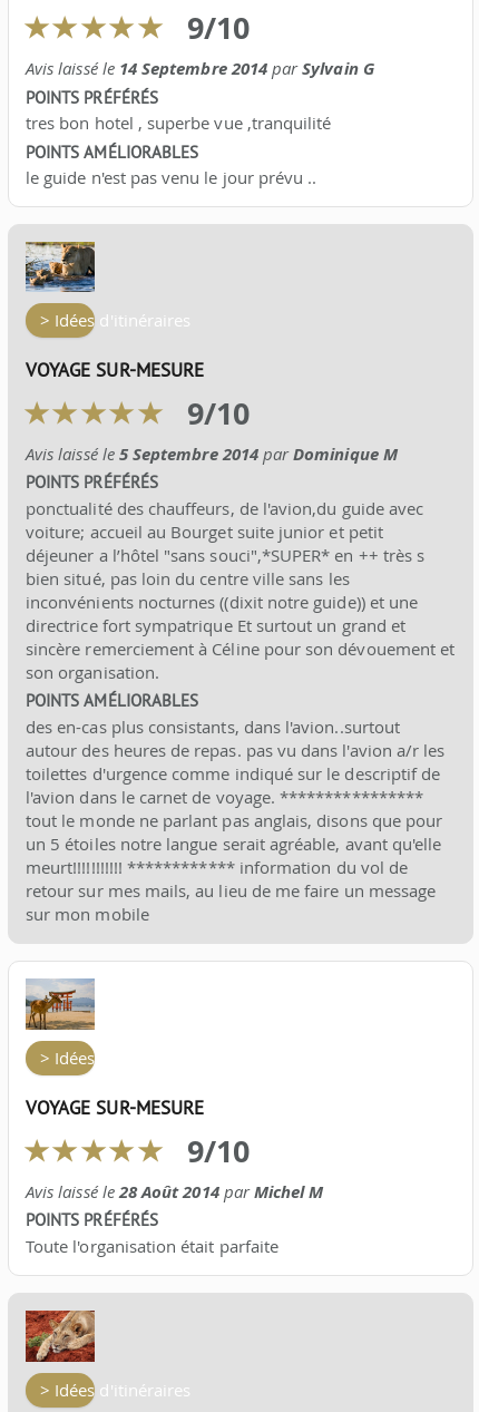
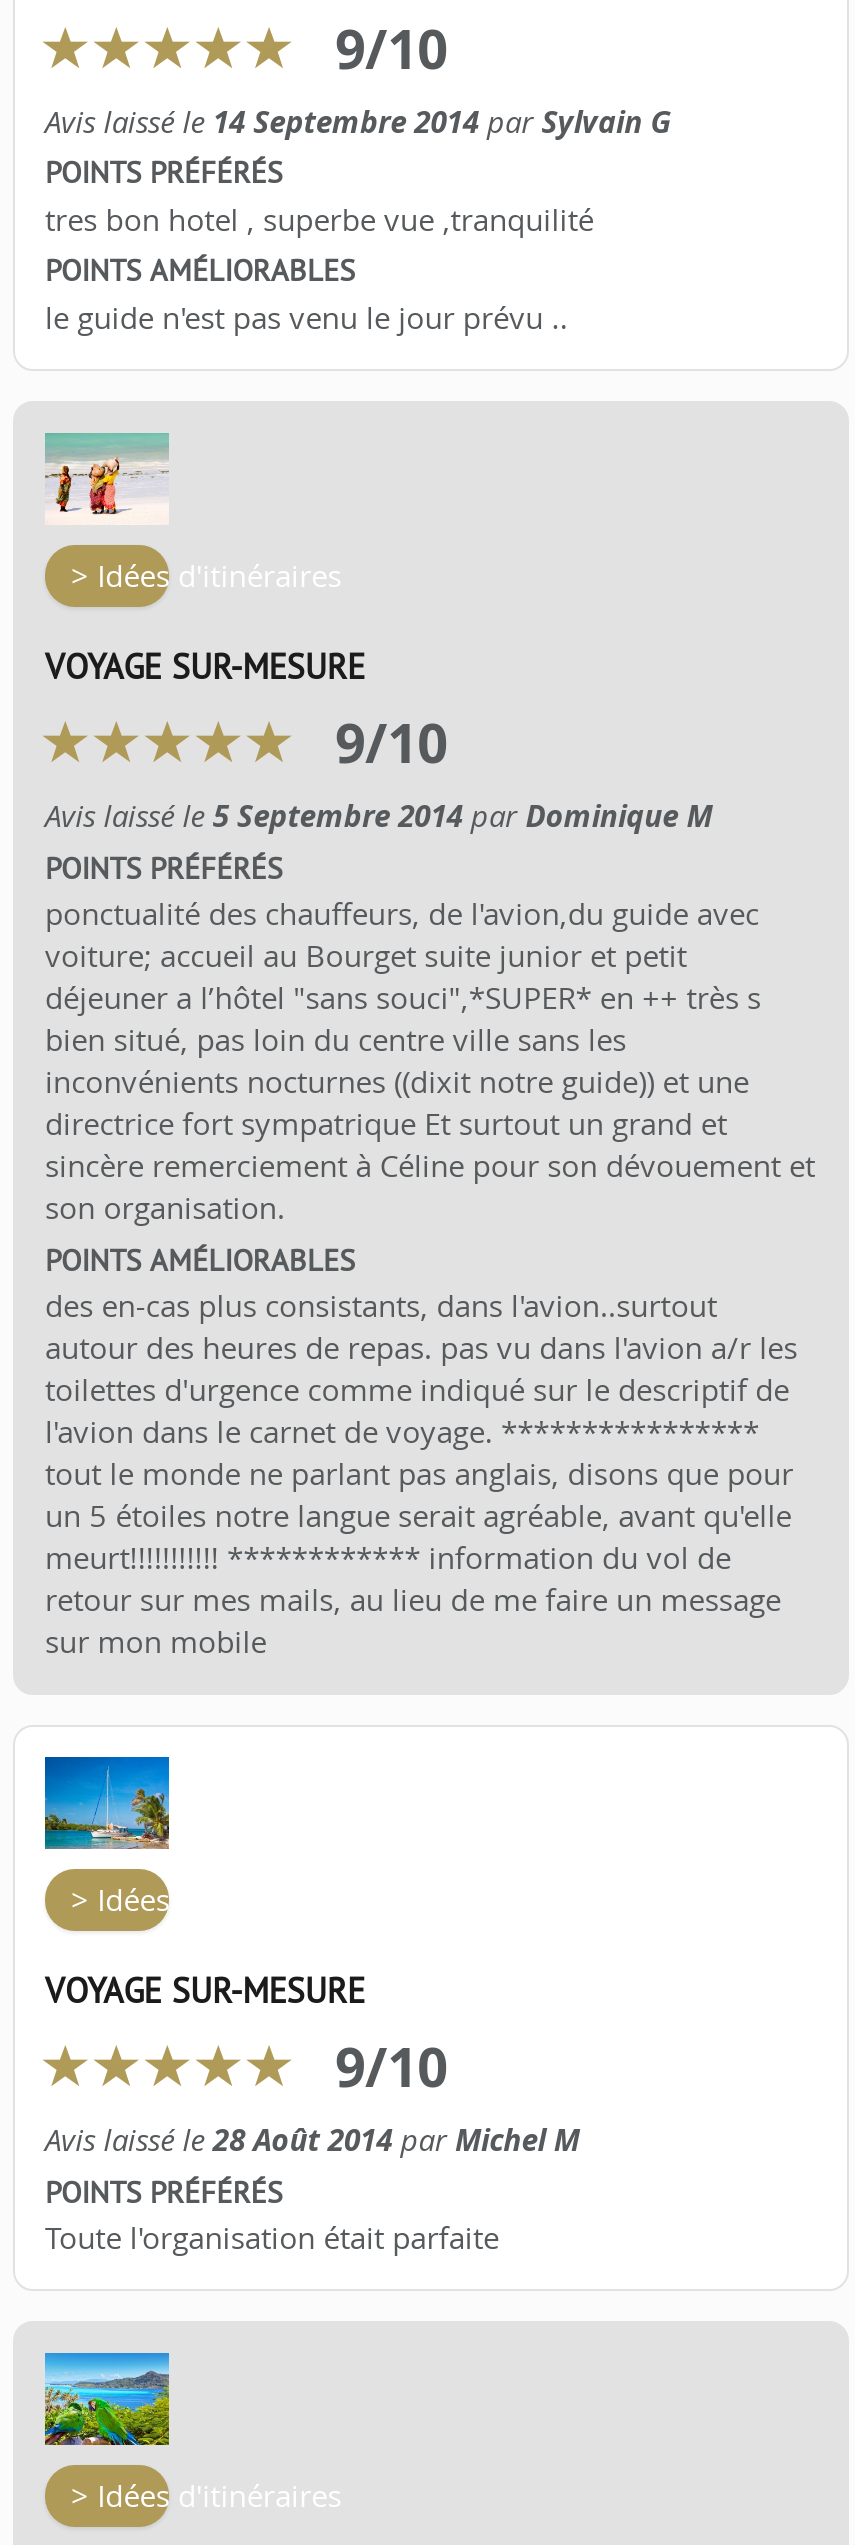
[25,241,96,293] [image] -> [45,432,171,524] [image]
[25,977,96,1031] [image] -> [43,1754,171,1852] [image]
[25,1309,96,1363] [image] -> [43,2350,171,2448] [image]

